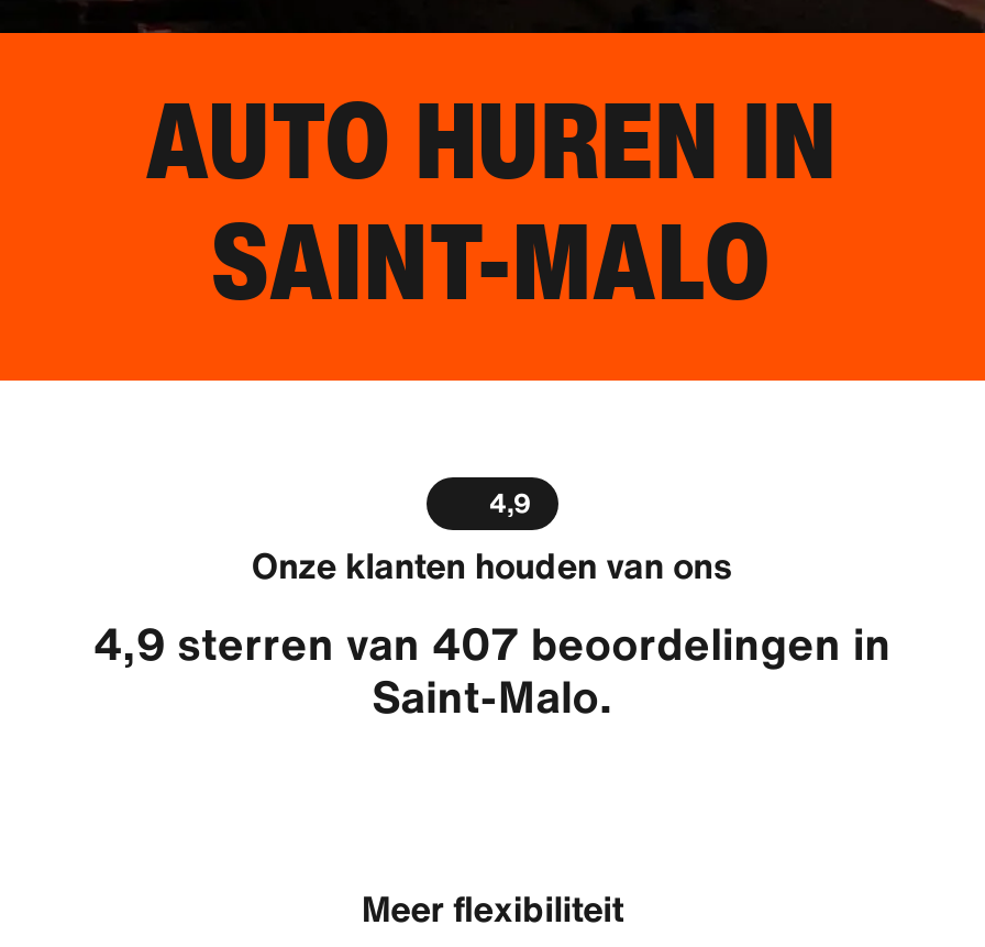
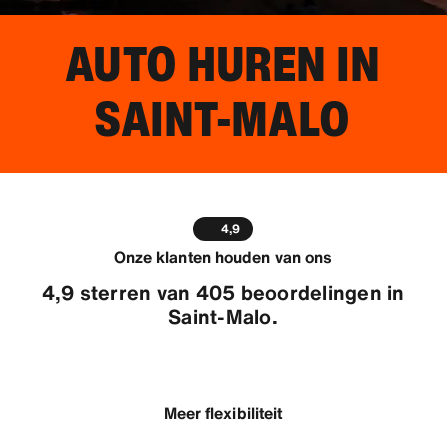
[93,612,892,675] 4,9 sterren van 407 beoordelingen in -> [41,278,404,307] 4,9 sterren van 405 beoordelingen in

